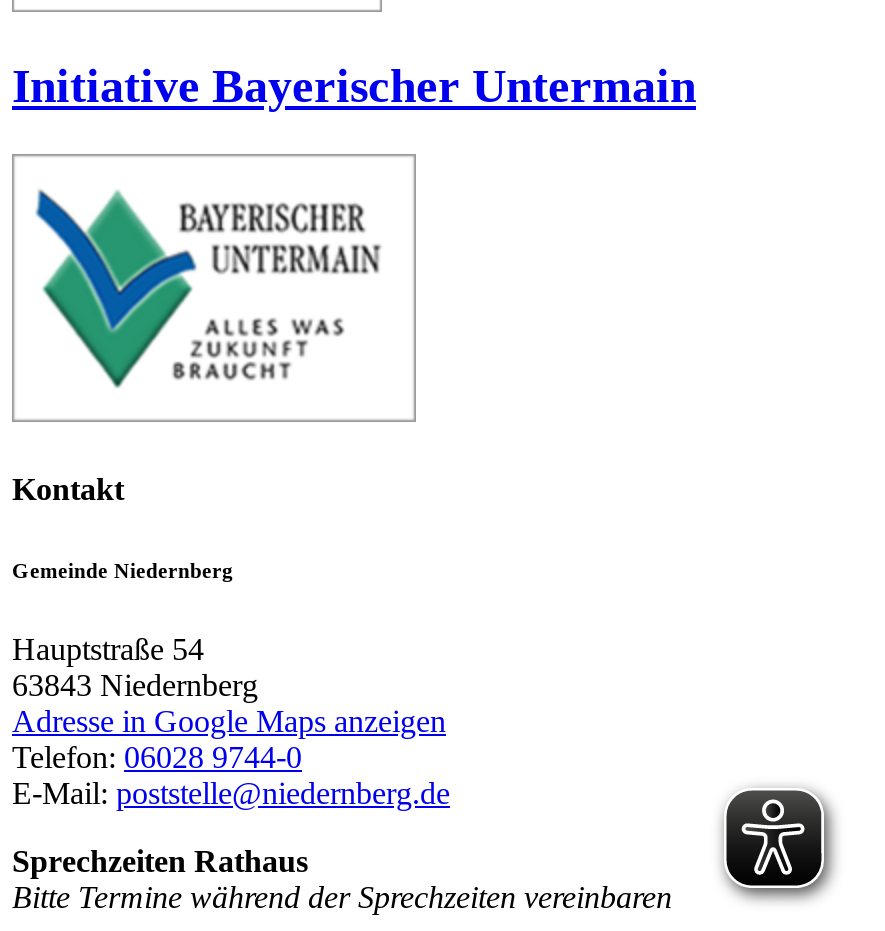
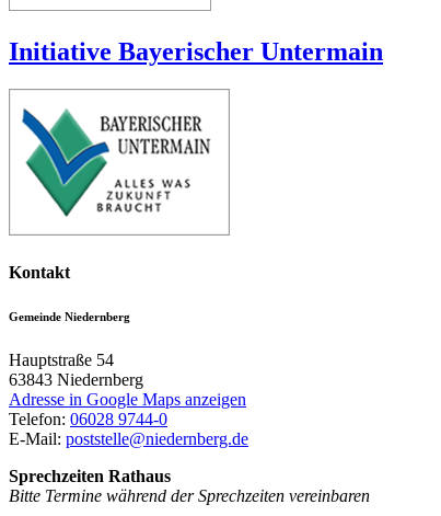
[720,786,836,902] [image] -> none

